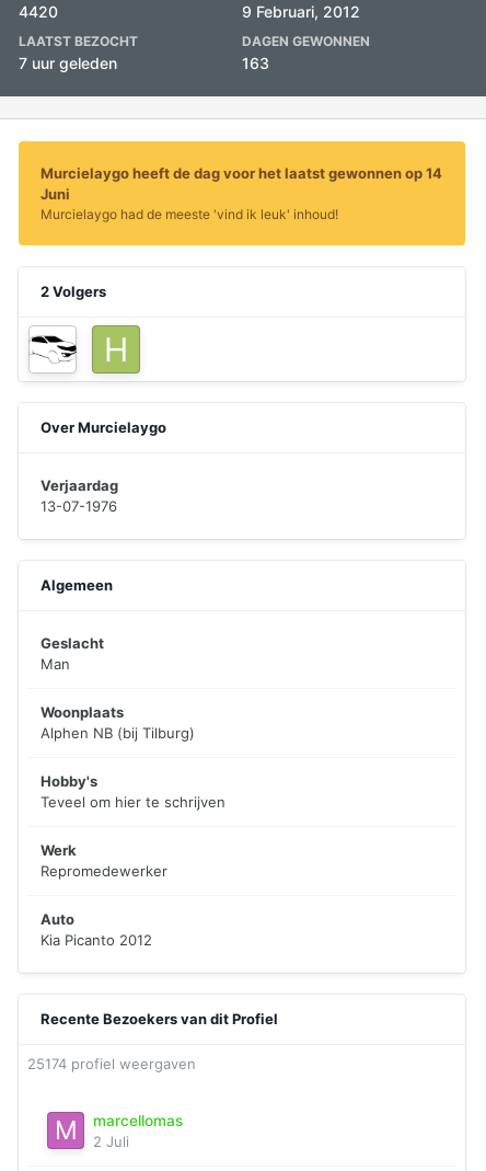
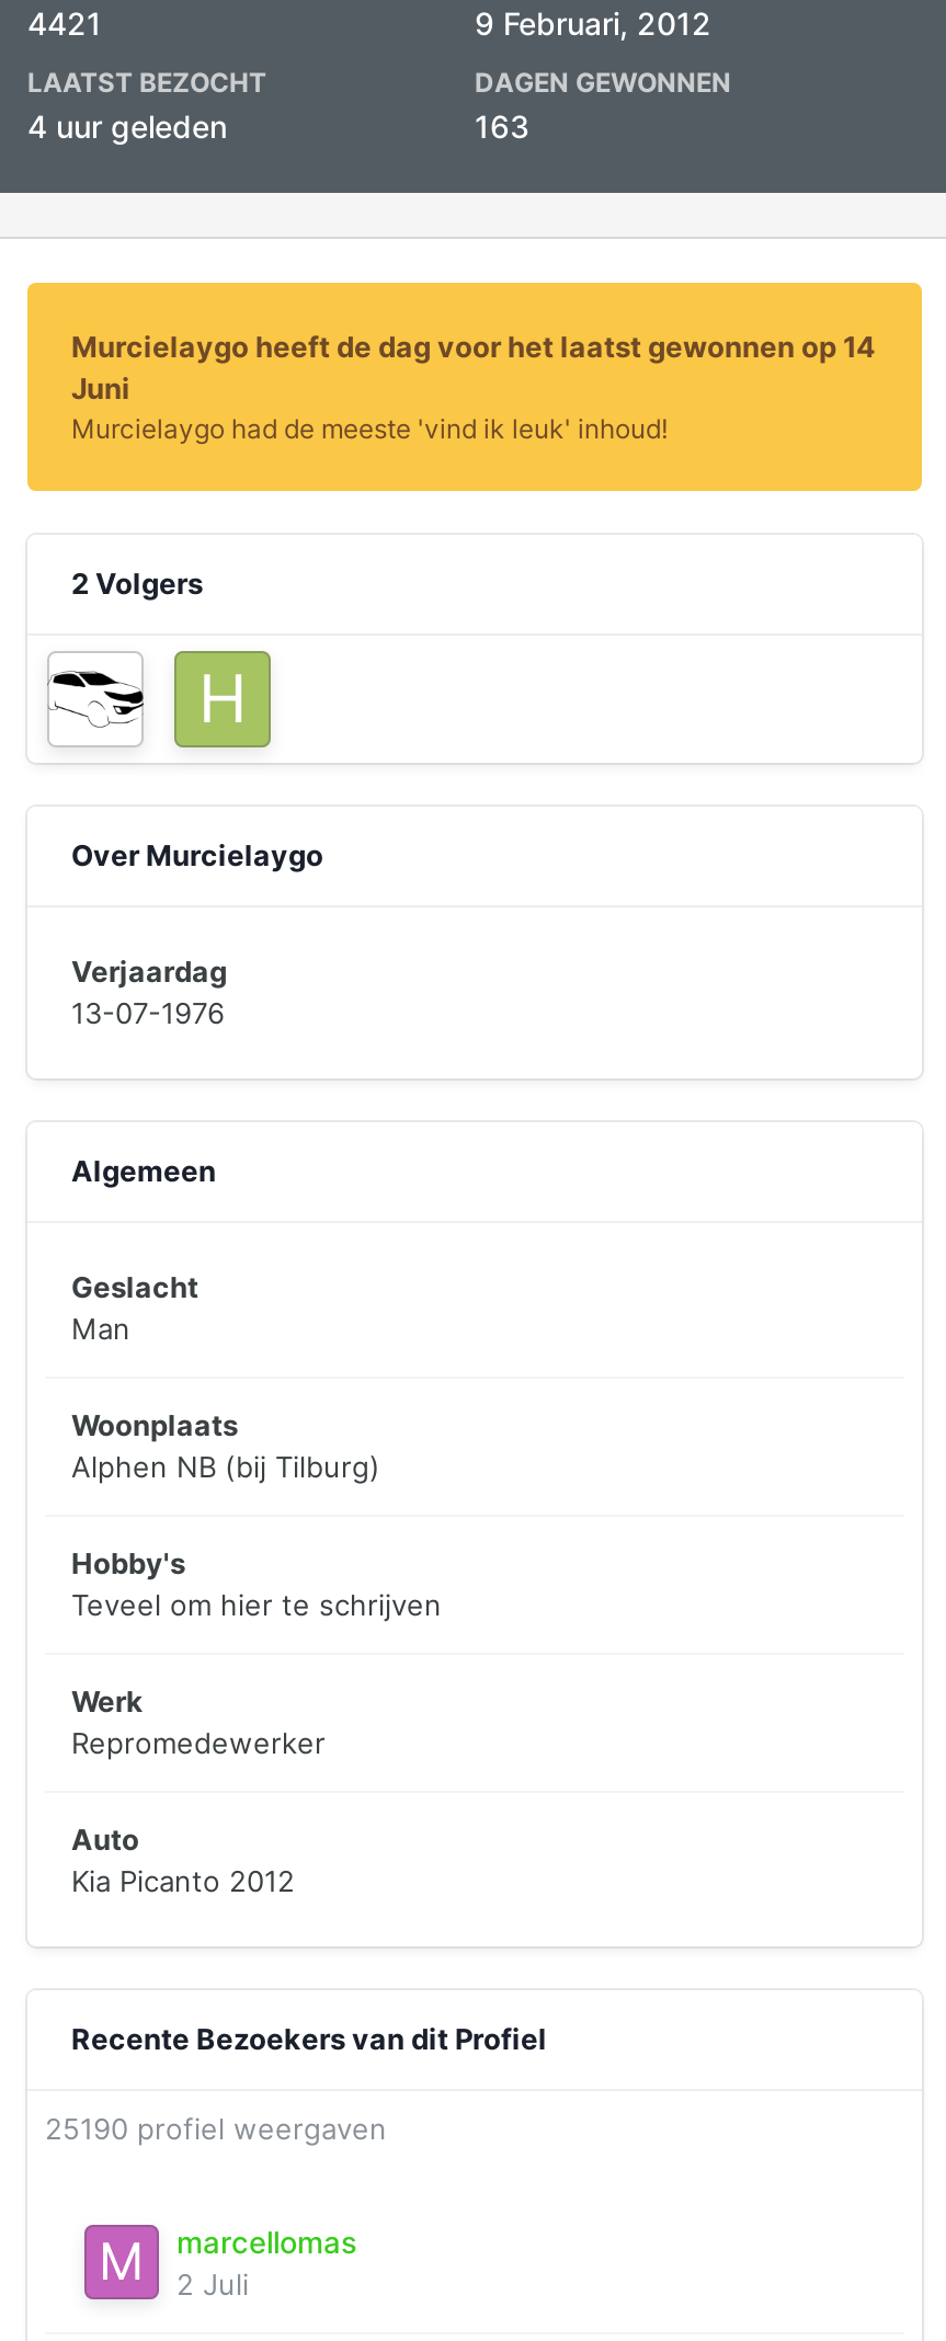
[19,2,58,21] 4420 -> [27,4,102,42] 4421
[19,54,117,72] 7 uur geleden -> [27,107,227,145] 4 uur geleden
[27,1055,196,1072] 25174 profiel weergaven -> [45,2111,387,2146] 25190 profiel weergaven

